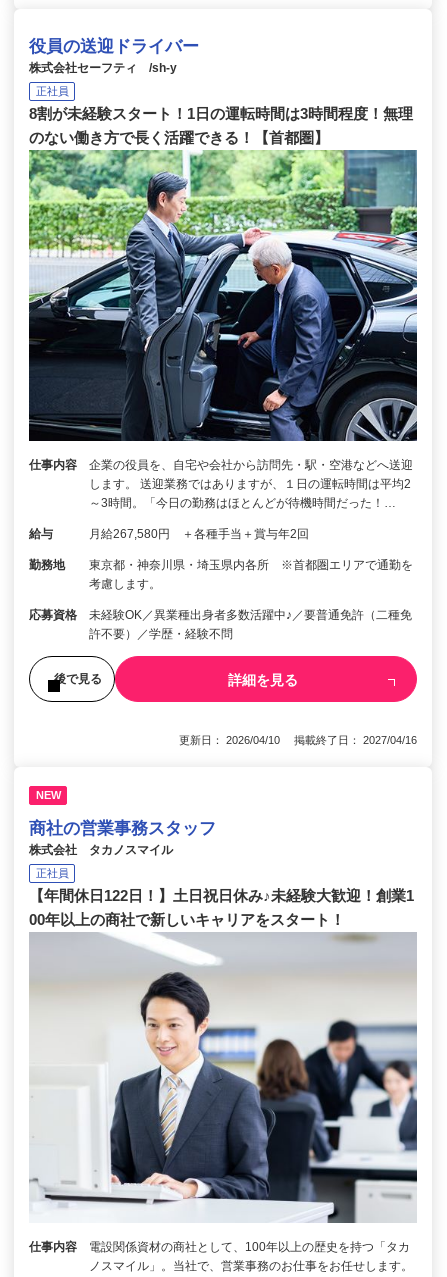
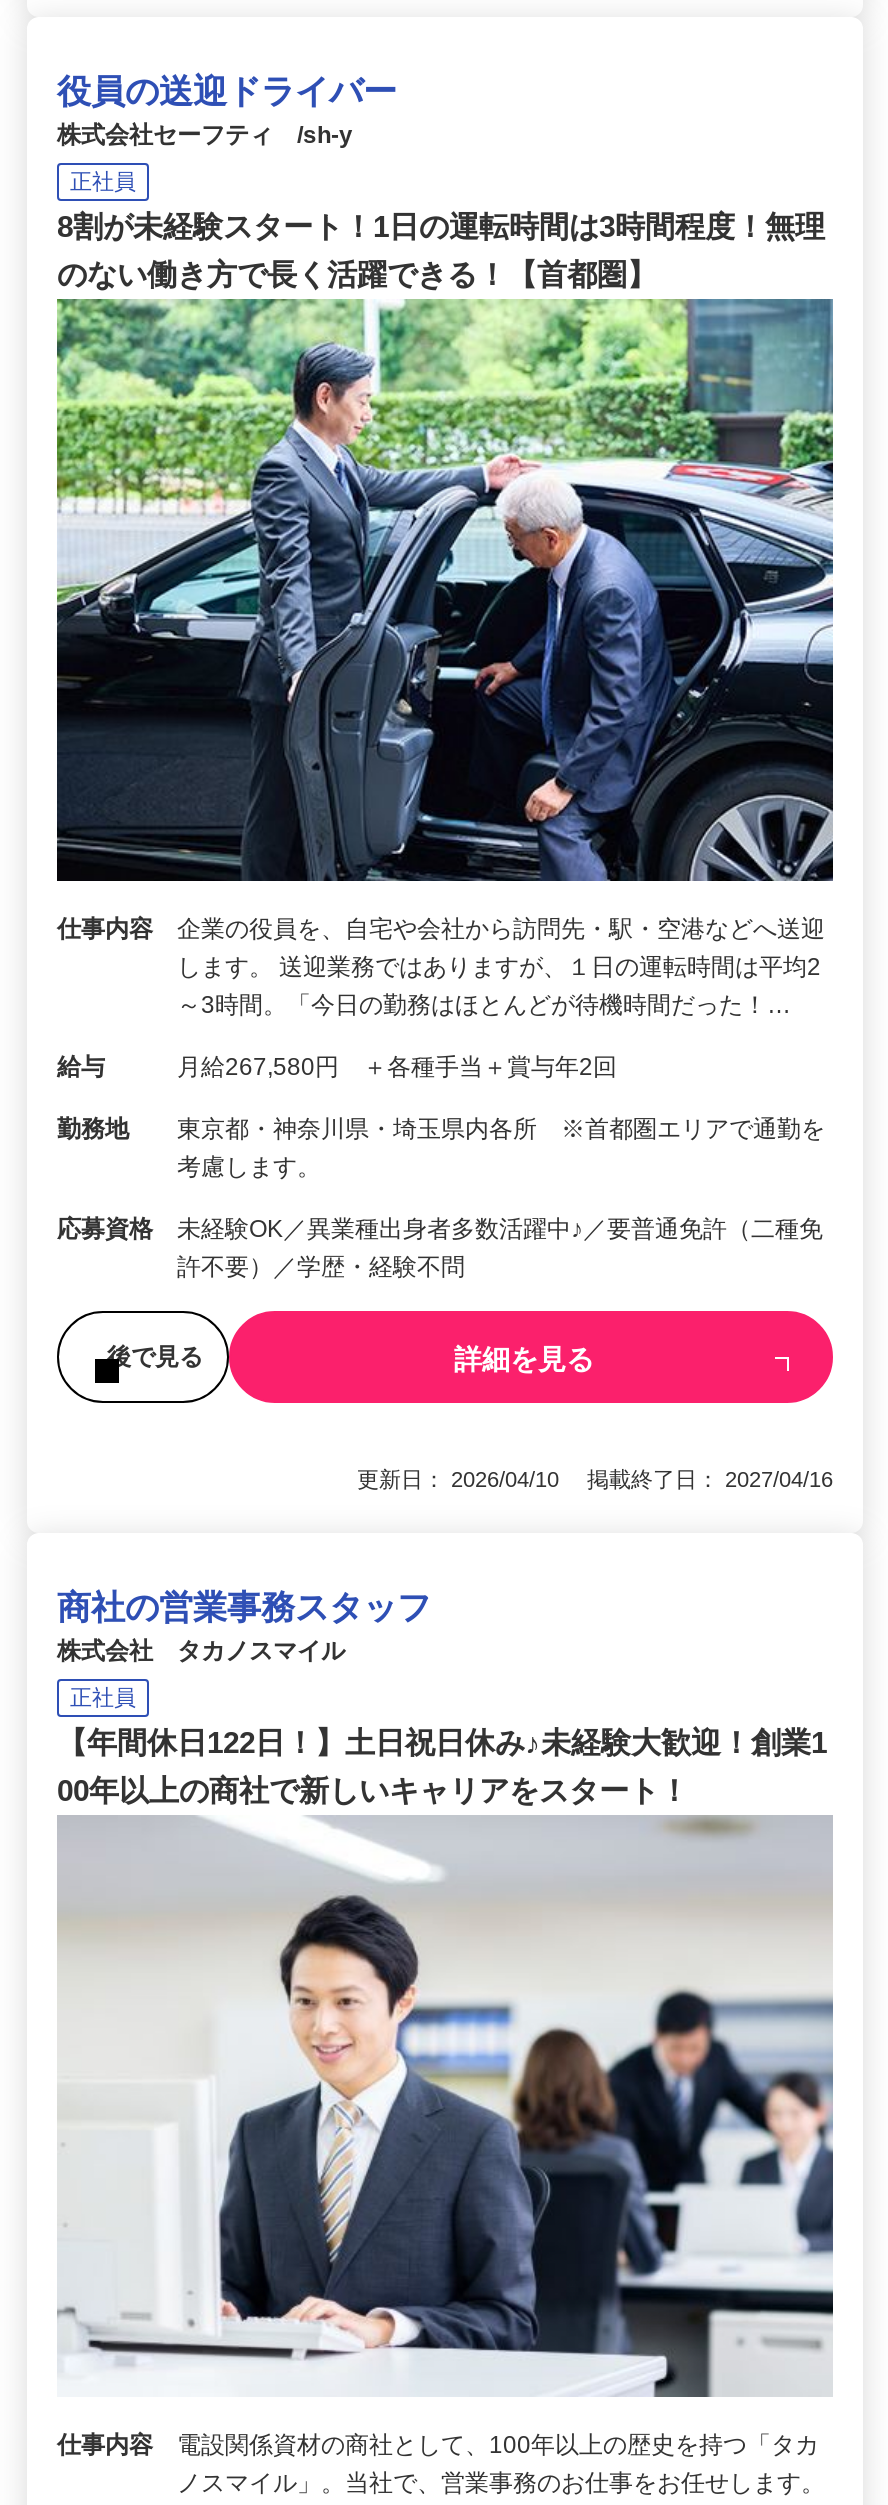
[35,789,60,801] NEW -> none

